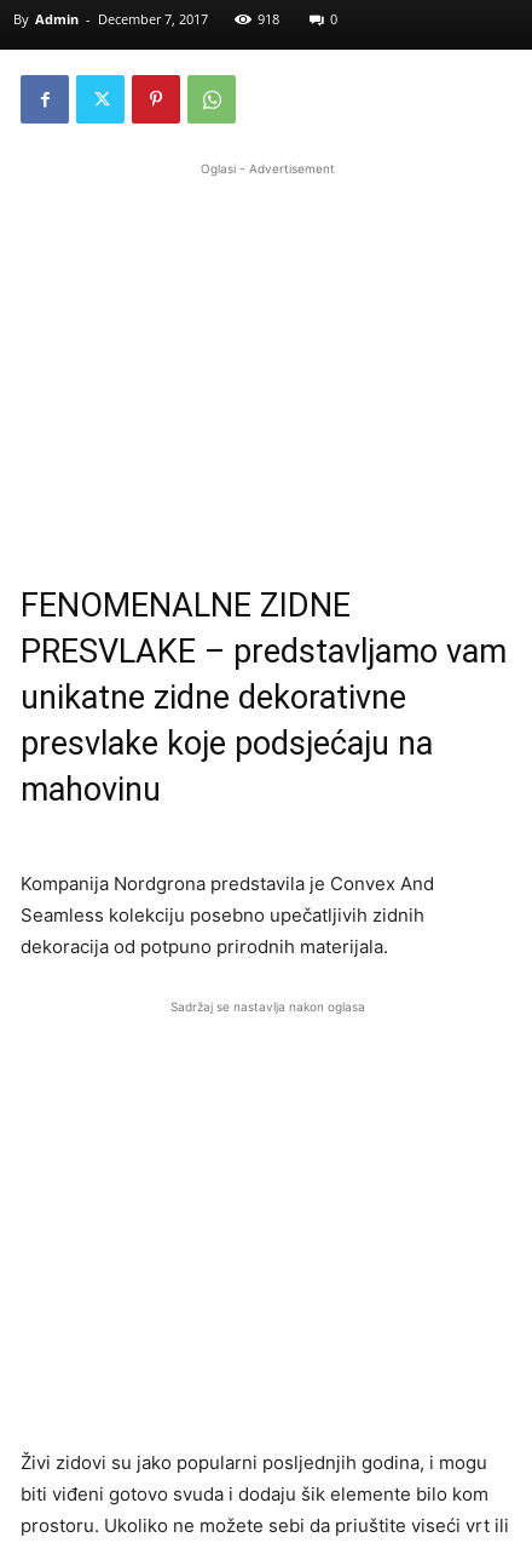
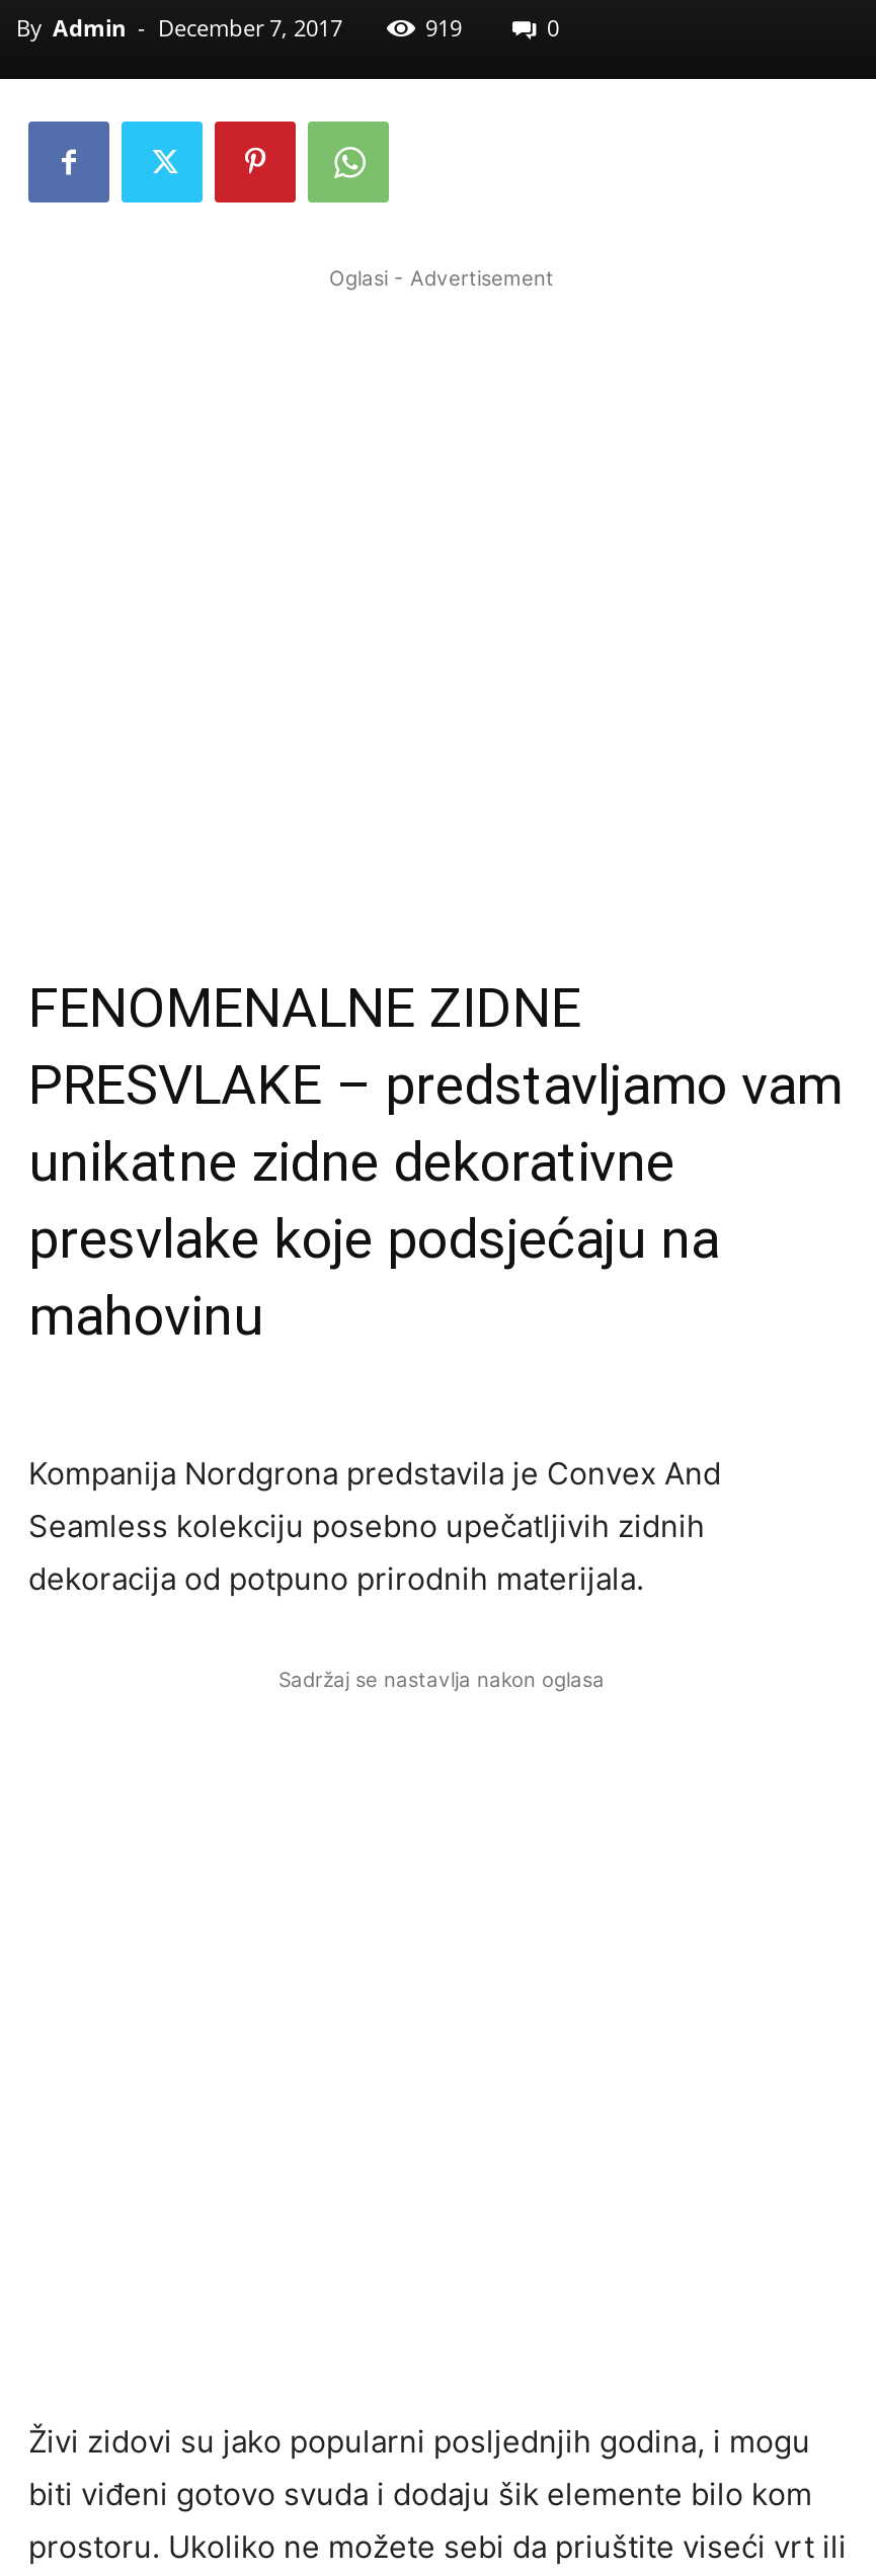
[258,10,279,28] 918 -> [425,13,462,43] 919

